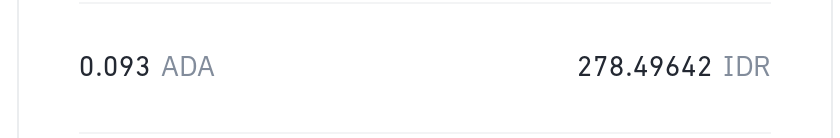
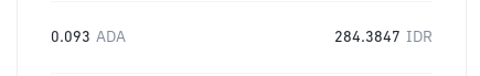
[577,54,771,82] 278.49642 IDR -> [334,30,433,45] 284.3847 IDR

